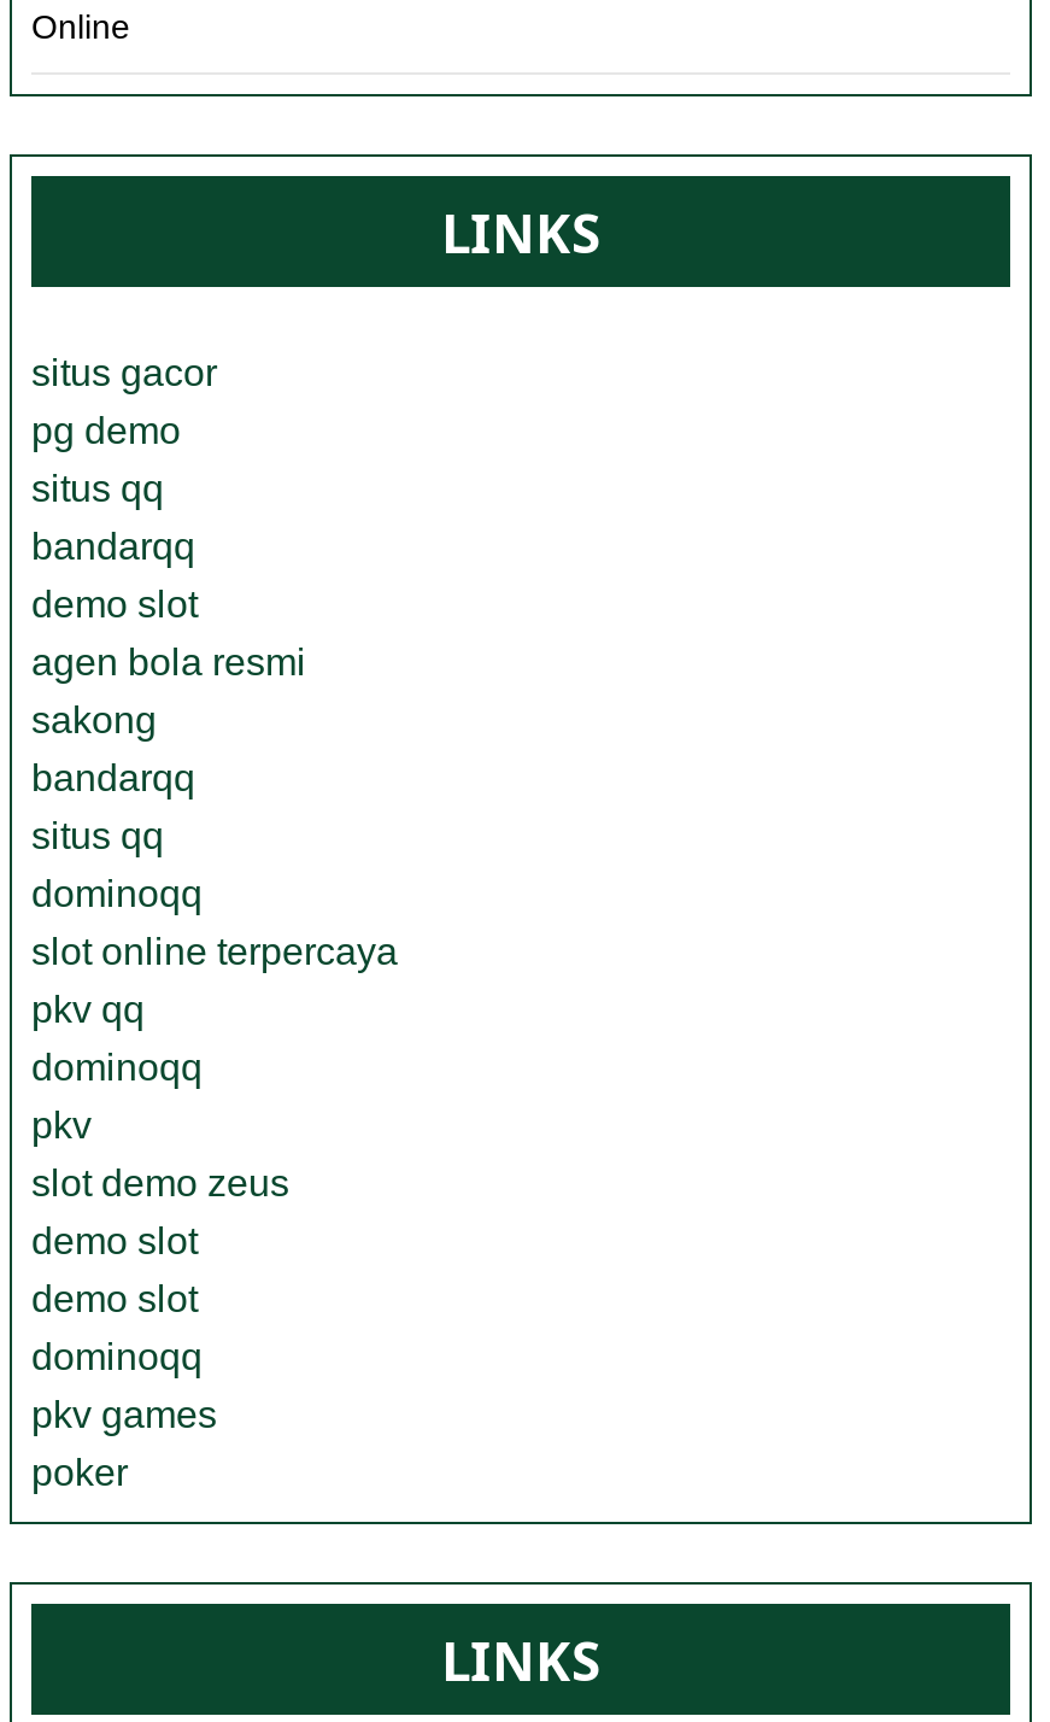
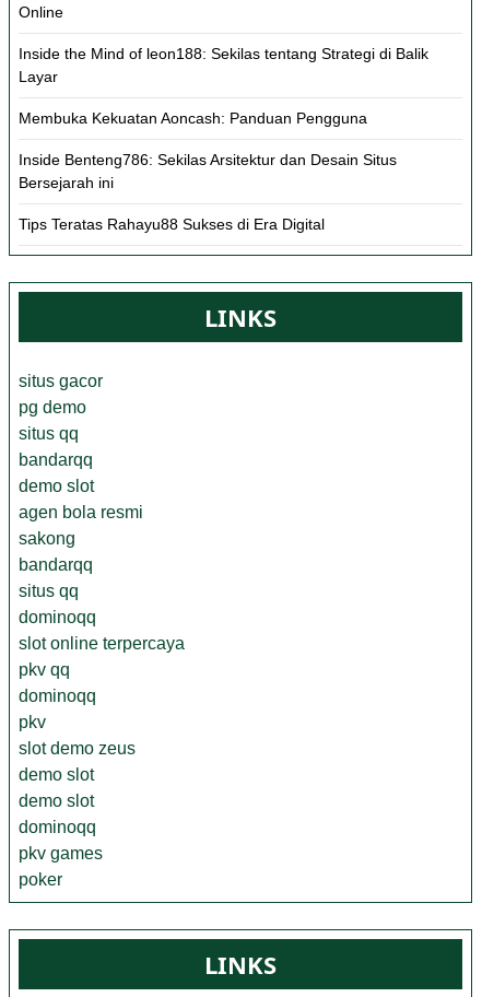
none -> [19,45,428,233] Inside the Mind of leon188: Sekilas tentang Strategi di Balik | Layar | Membuka Kekuatan Aoncash: Panduan Pengguna | Inside Benteng786: Sekilas Arsitektur dan Desain Situs | Bersejarah ini | Tips Teratas Rahayu88 Sukses di Era Digital

